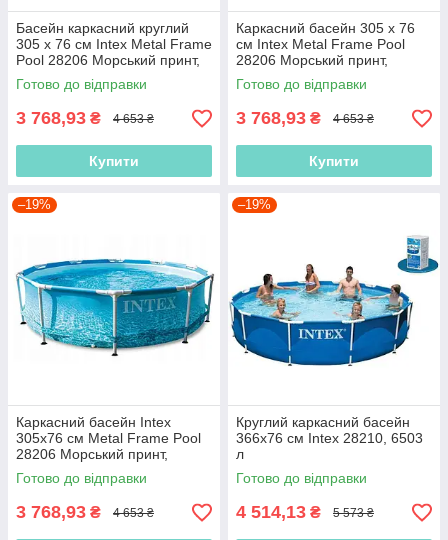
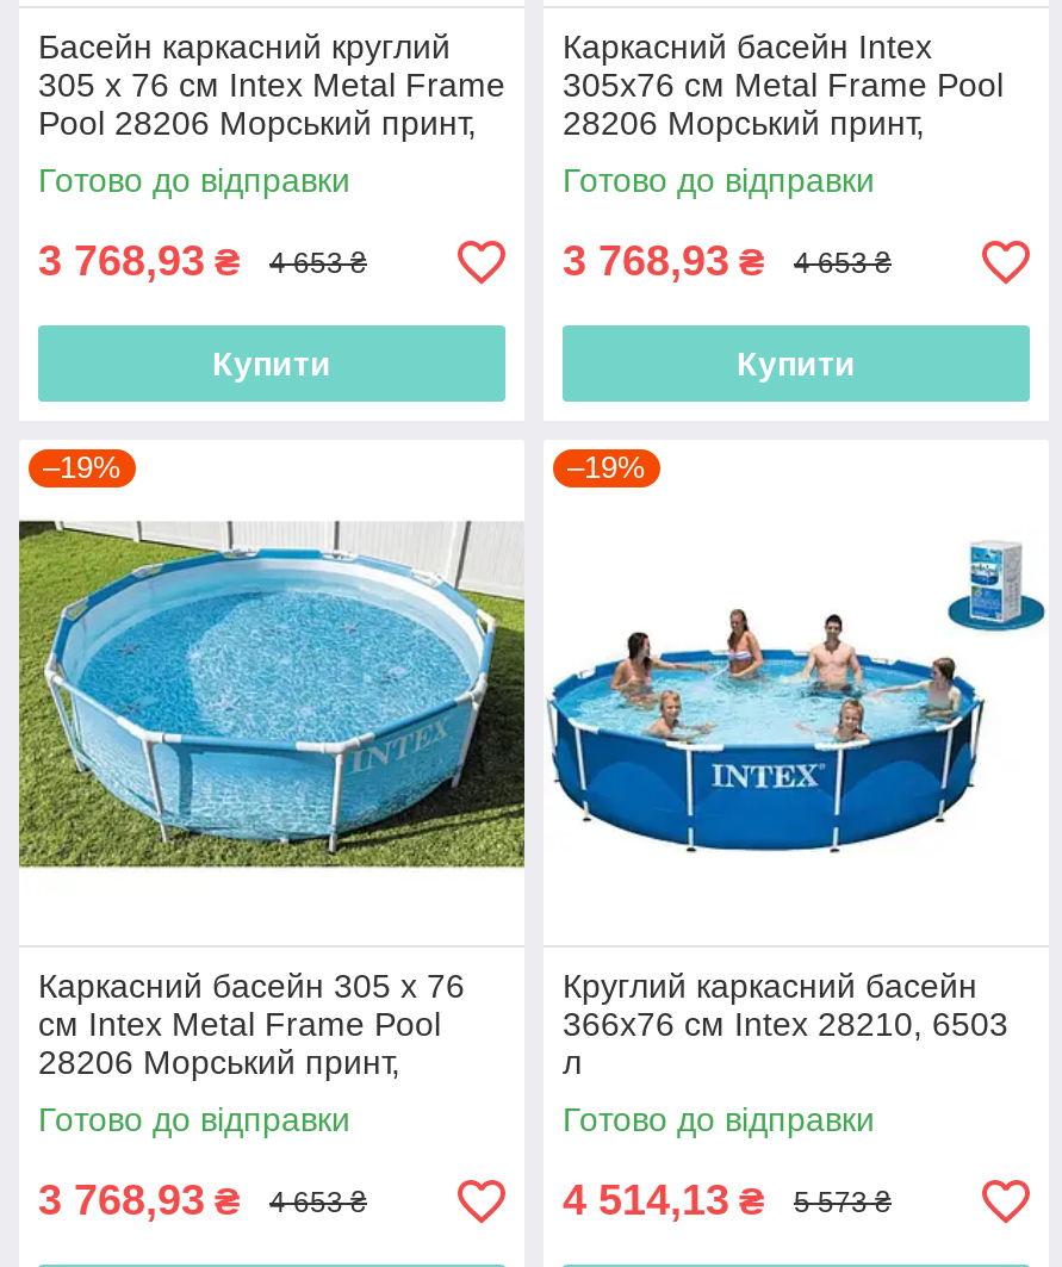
moved [236,20,415,52] -> [38,968,465,1044]: Каркасний басейн 305 x 76 | см Intex Metal Frame Pool
[8,227,220,373] [image] -> [17,518,527,871] [image]
moved [16,414,201,446] -> [563,29,1004,105]: Каркасний басейн Intex | 305x76 см Metal Frame Pool

